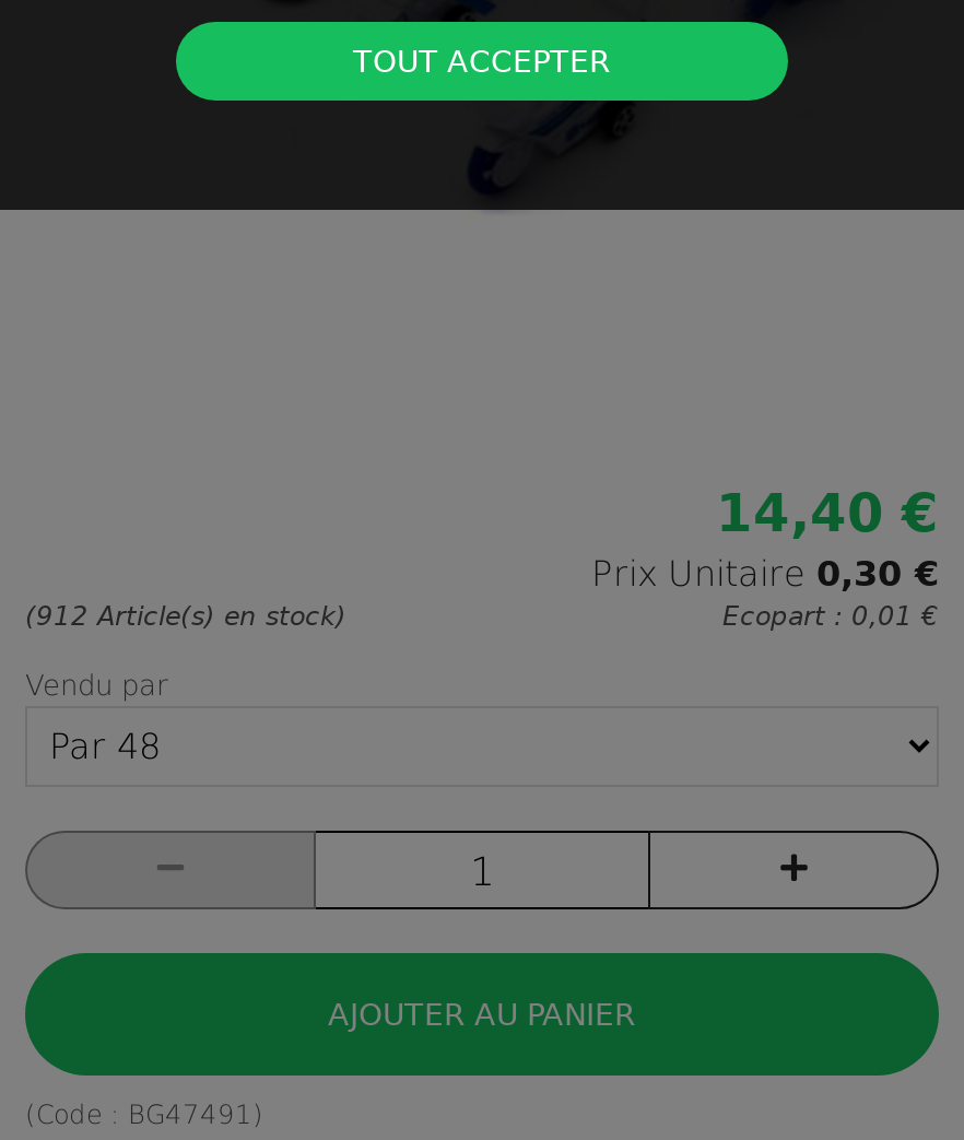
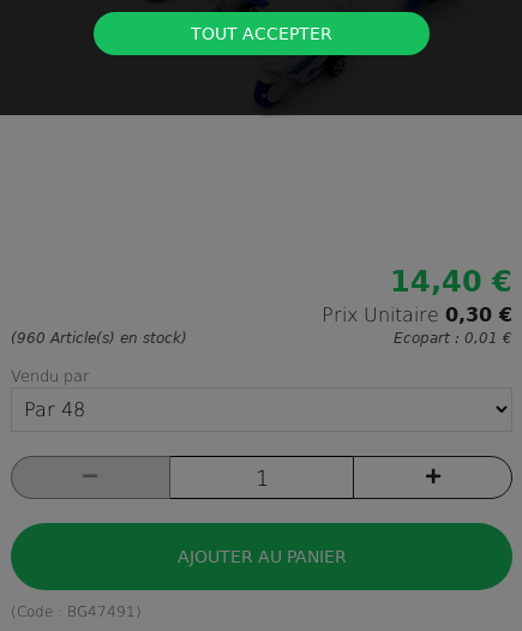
[25,601,346,632] (912 Article(s) en stock) -> [11,330,187,347] (960 Article(s) en stock)

